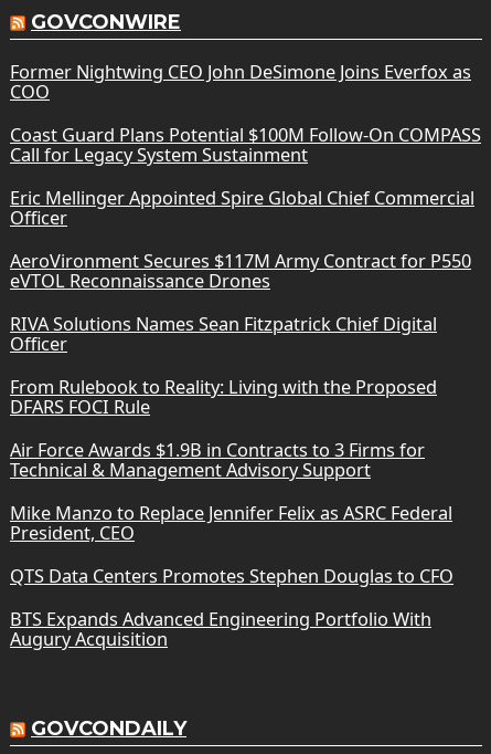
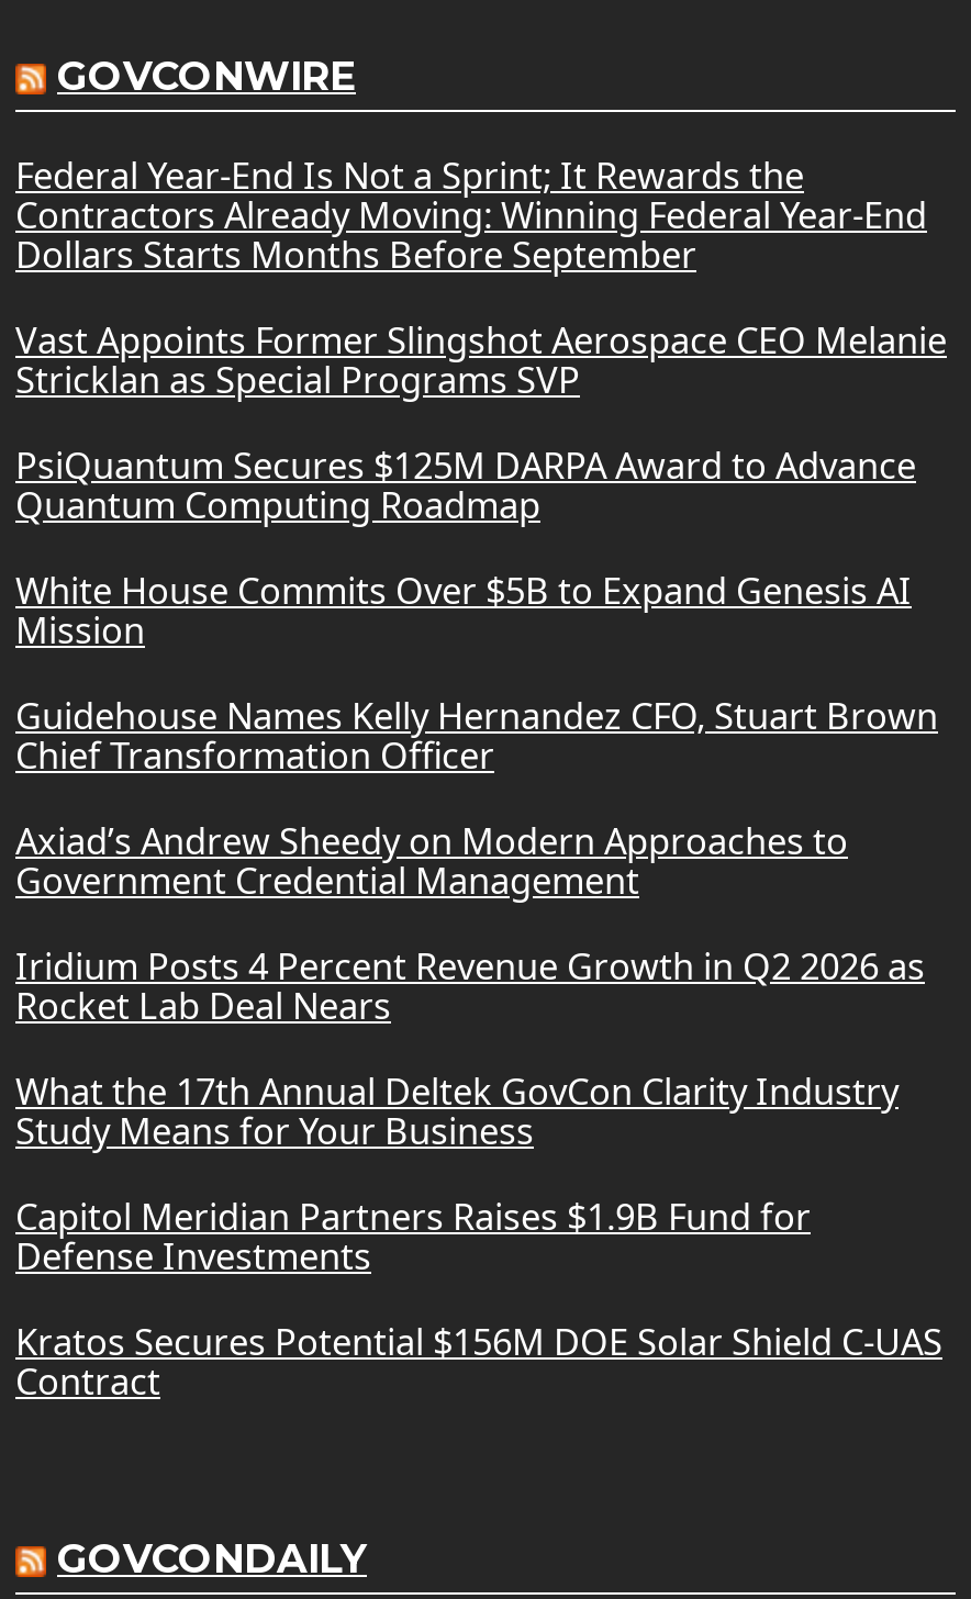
[10,59,471,104] Former Nightwing CEO John DeSimone Joins Everfox as | COO -> [15,151,927,278] Federal Year-End Is Not a Sprint; It Rewards the | Contractors Already Moving: Winning Federal Year-End | Dollars Starts Months Before September
[10,122,481,167] Coast Guard Plans Potential $100M Follow-On COMPASS | Call for Legacy System Sustainment -> [15,316,947,403] Vast Appoints Former Slingshot Aerospace CEO Melanie | Stricklan as Special Programs SVP
[10,185,474,230] Eric Mellinger Appointed Spire Global Chief Commercial | Officer -> [15,441,916,529] PsiQuantum Secures $125M DARPA Award to Advance | Quantum Computing Roadmap
[10,248,471,293] AeroVironment Secures $117M Army Contract for P550 | eVTOL Reconnaissance Drones -> [15,566,912,654] White House Commits Over $5B to Expand Genesis AI | Mission
[10,311,437,356] RIVA Solutions Names Sean Fitzpatrick Chief Digital | Officer -> [15,691,938,779] Guidehouse Names Kelly Hernandez CFO, Stuart Brown | Chief Transformation Officer
[10,374,437,419] From Rulebook to Reality: Living with the Proposed | DFARS FOCI Rule -> [15,816,848,904] Axiad’s Andrew Sheedy on Modern Approaches to | Government Credential Management
[10,437,425,482] Air Force Awards $1.9B in Contracts to 3 Firms for | Technical & Management Advisory Support -> [15,942,925,1029] Iridium Posts 4 Percent Revenue Growth in Q2 2026 as | Rocket Lab Deal Nears
[10,500,452,545] Mike Manzo to Replace Jennifer Felix as ASRC Federal | President, CEO -> [15,1067,899,1155] What the 17th Annual Deltek GovCon Clarity Industry | Study Means for Your Business
[10,564,453,588] QTS Data Centers Promotes Stephen Douglas to CFO -> [15,1192,811,1280] Capitol Meridian Partners Raises $1.9B Fund for | Defense Investments
[10,607,431,651] BTS Expands Advanced Engineering Portfolio With | Augury Acquisition -> [15,1317,942,1405] Kratos Secures Potential $156M DOE Solar Shield C-UAS | Contract

